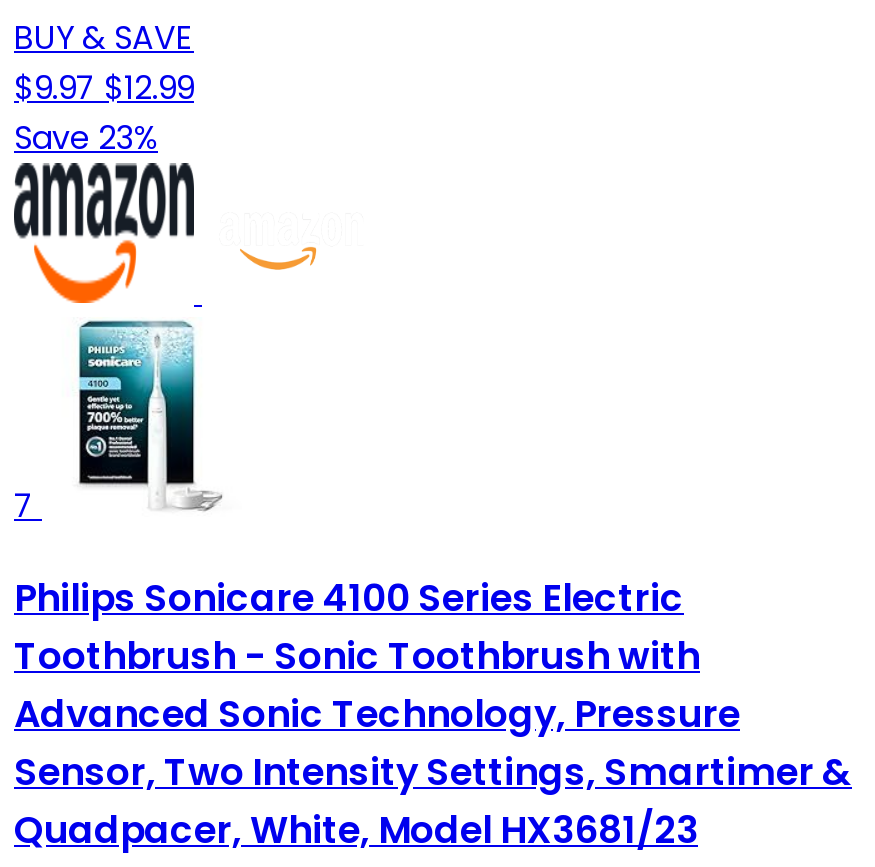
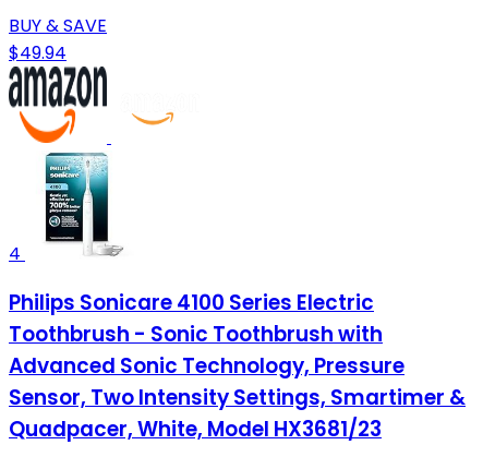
[14,65,194,161] $9.97 $12.99 | Save 23% -> [9,40,67,65] $49.94
[14,483,42,529] 7 -> [9,241,25,266] 4

